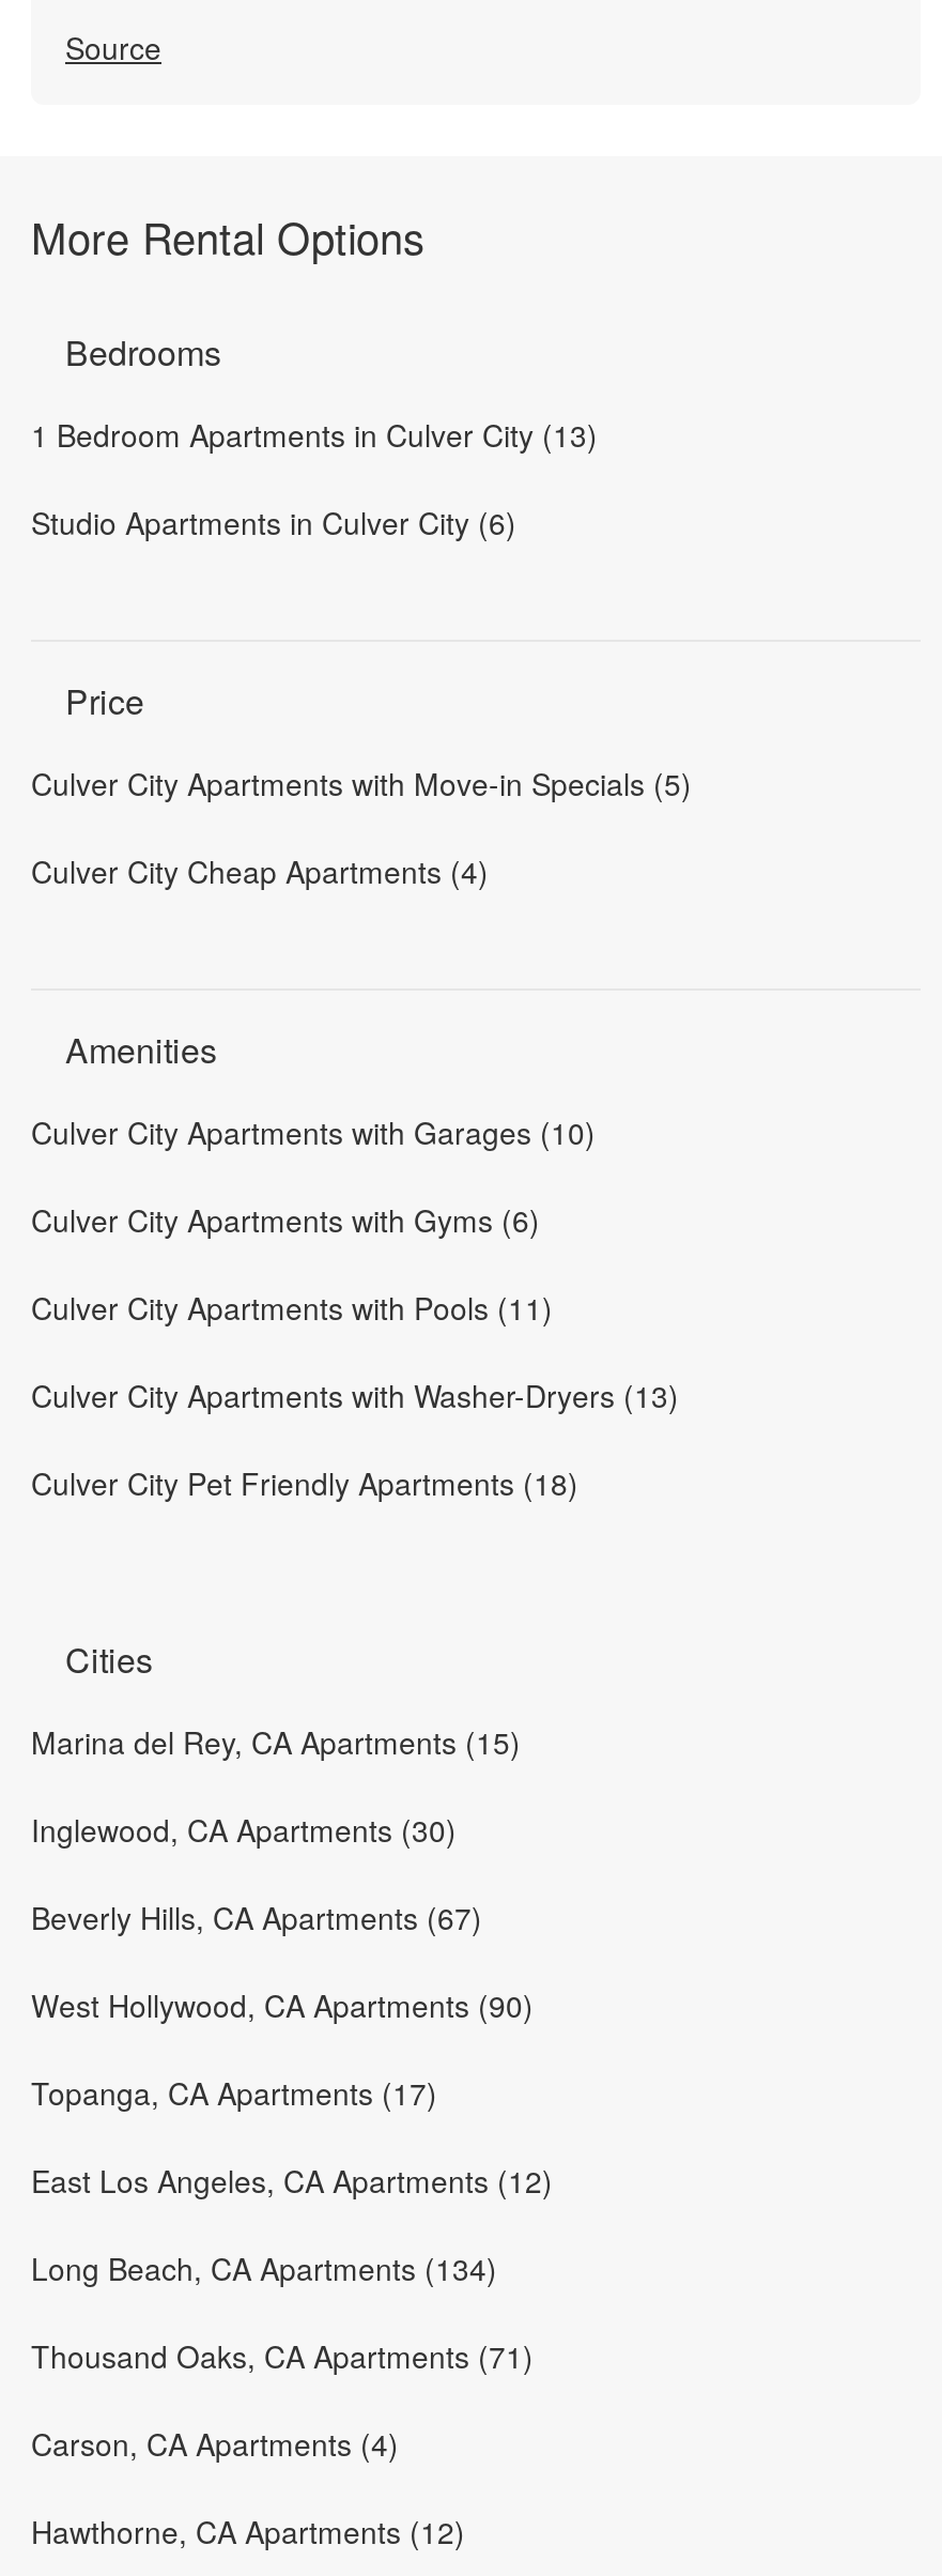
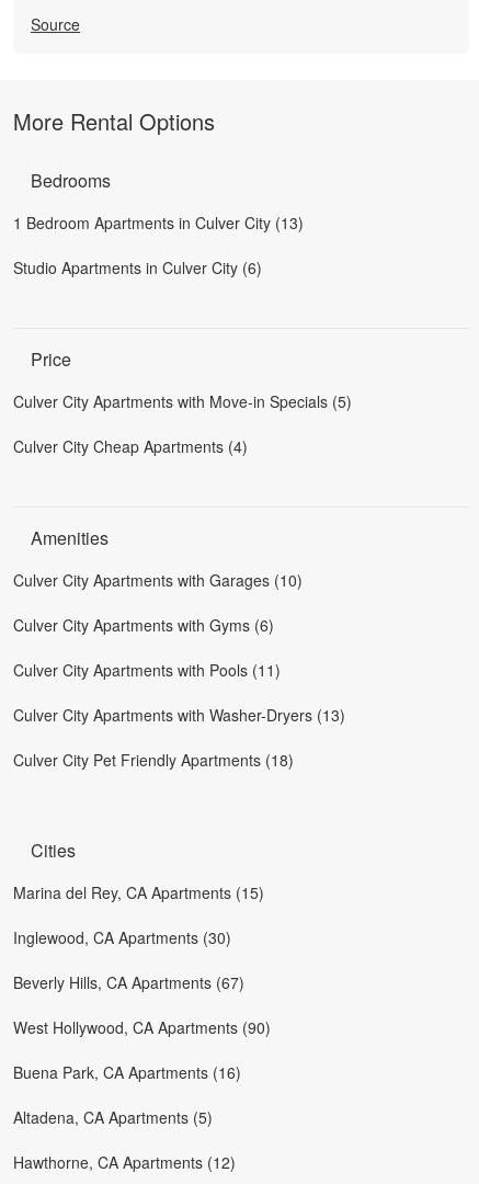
[31,2071,553,2465] Topanga, CA Apartments (17) | East Los Angeles, CA Apartments (12) | Long Beach, CA Apartments (134) | Thousand Oaks, CA Apartments (71) | Carson, CA Apartments (4) -> [13,1061,241,1128] Buena Park, CA Apartments (16) | Altadena, CA Apartments (5)

